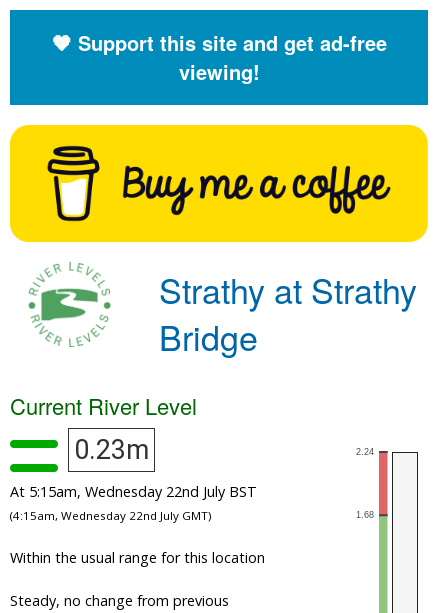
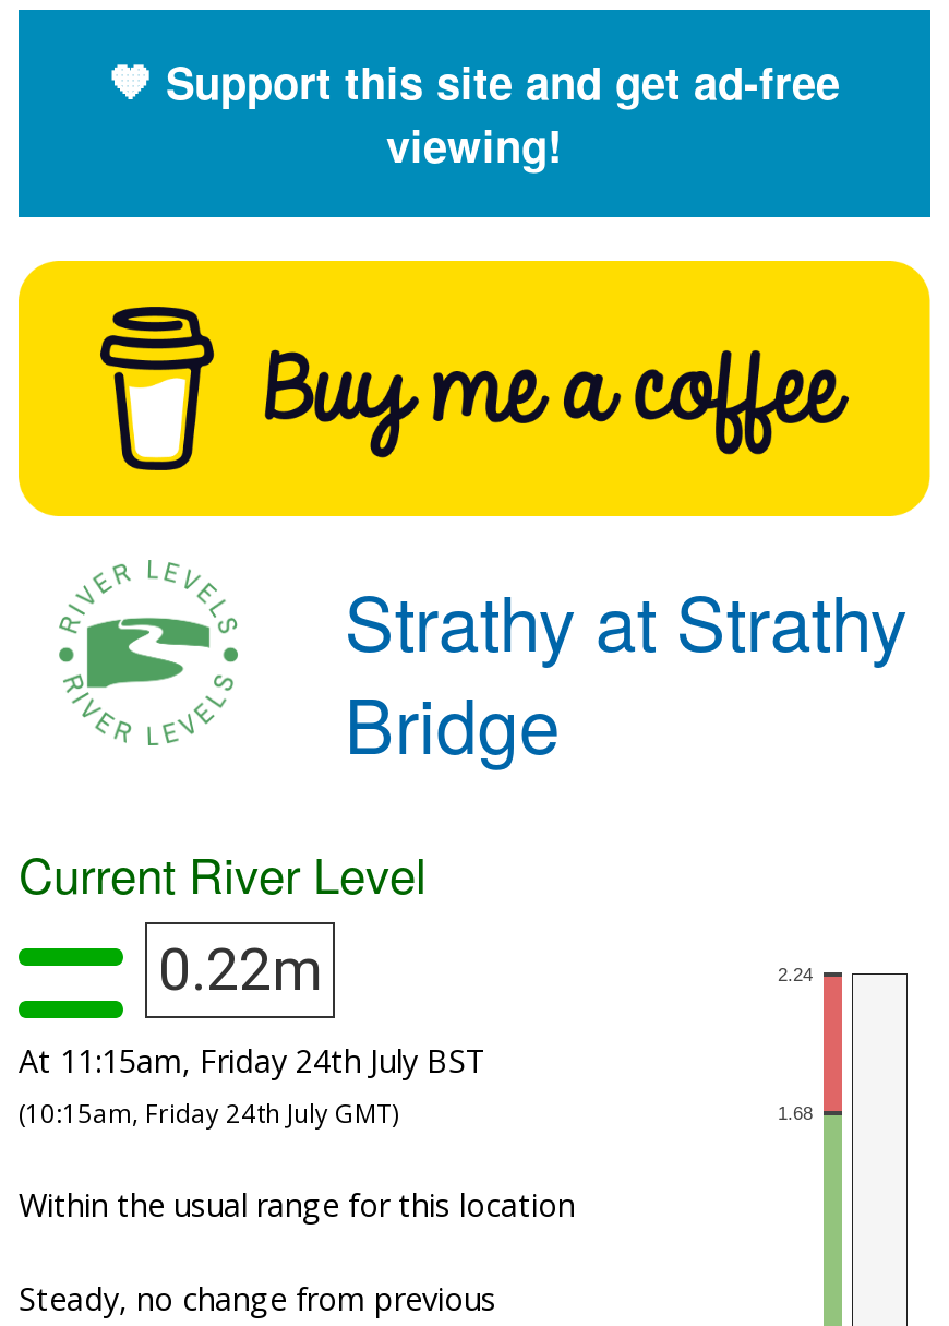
[74,434,149,466] 0.23m -> [158,935,322,1005] 0.22m
[10,482,257,523] At 5:15am, Wednesday 22nd July BST | (4:15am, Wednesday 22nd July GMT) -> [19,1040,488,1129] At 11:15am, Friday 24th July BST | (10:15am, Friday 24th July GMT)

